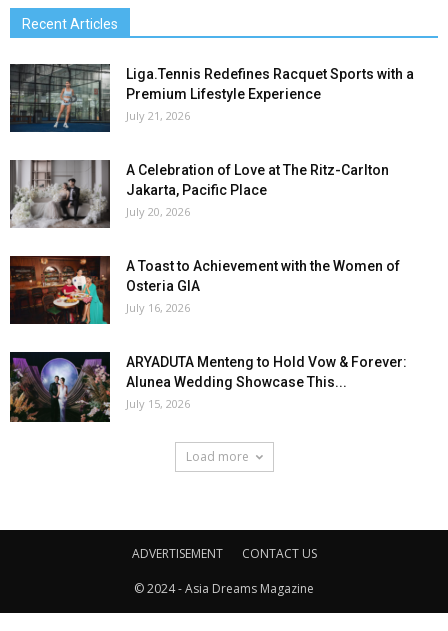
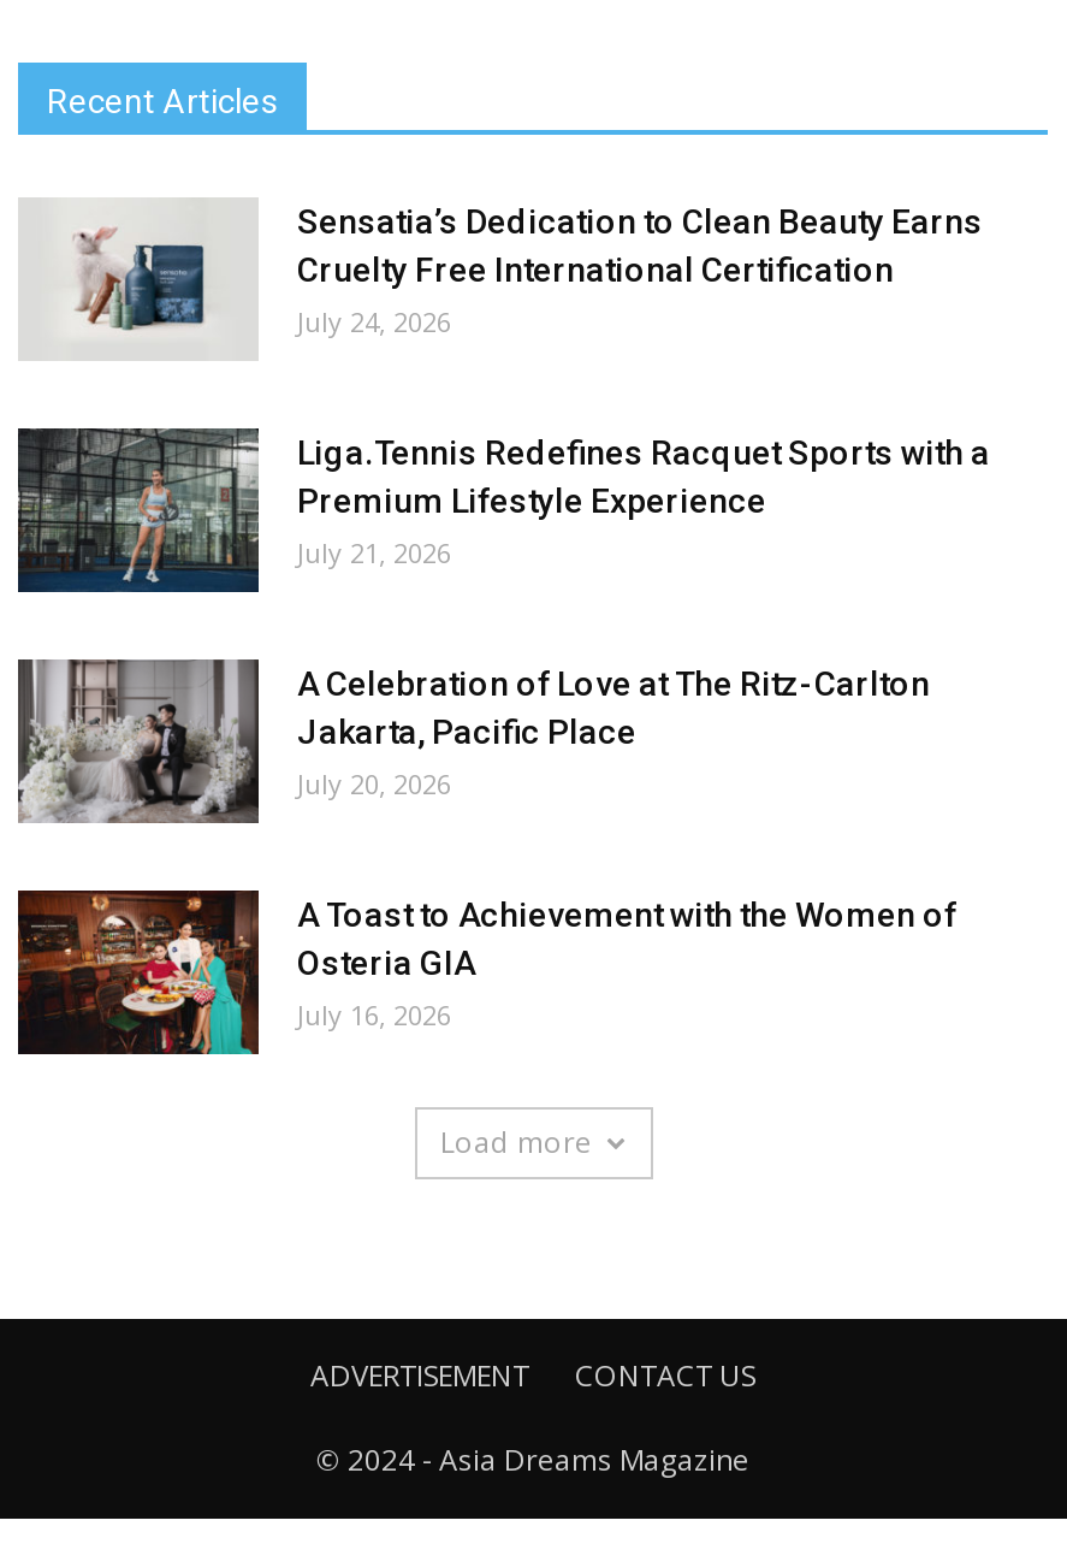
none -> [18,200,983,361] [image] | Sensatia’s Dedication to Clean Beauty Earns | Cruelty Free International Certification | July 24, 2026
moved [8,62,414,315] -> [13,424,990,1032]: [image] | Liga.Tennis Redefines Racquet Sports with a | Premium Lifestyle Experience | ... | Osteria GIA | July 16, 2026
[9,352,407,423] [image] | ARYADUTA Menteng to Hold Vow & Forever: | Alunea Wedding Showcase This... | July 15, 2026 -> none

